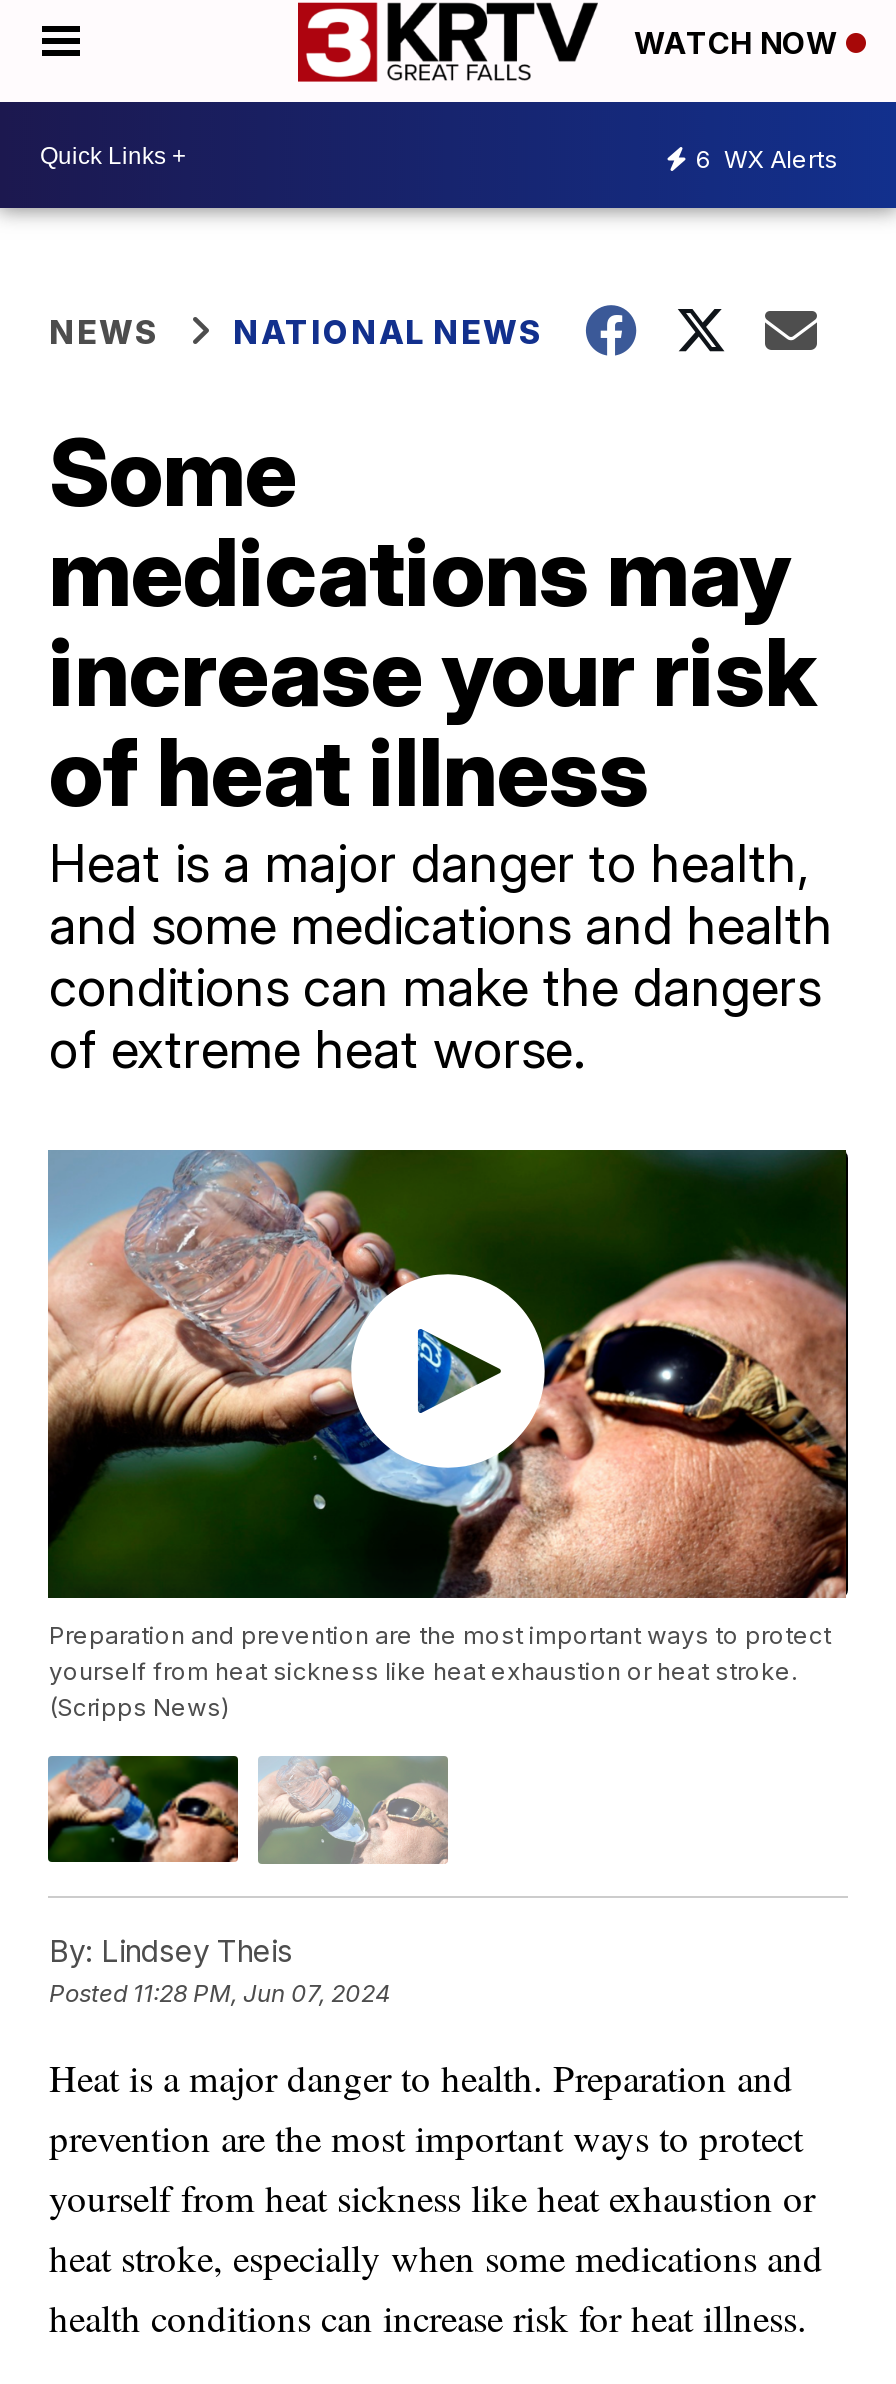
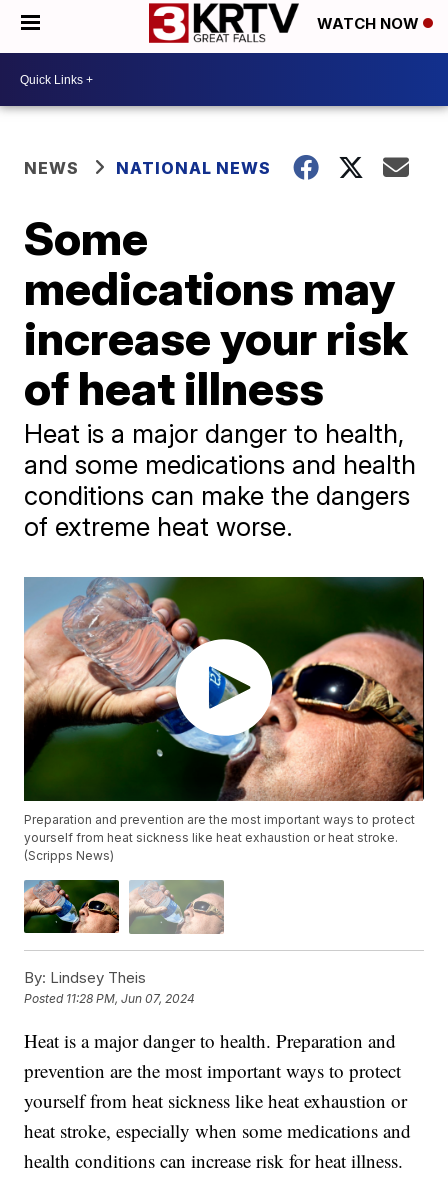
[696,143,838,173] 6 WX Alerts -> none

